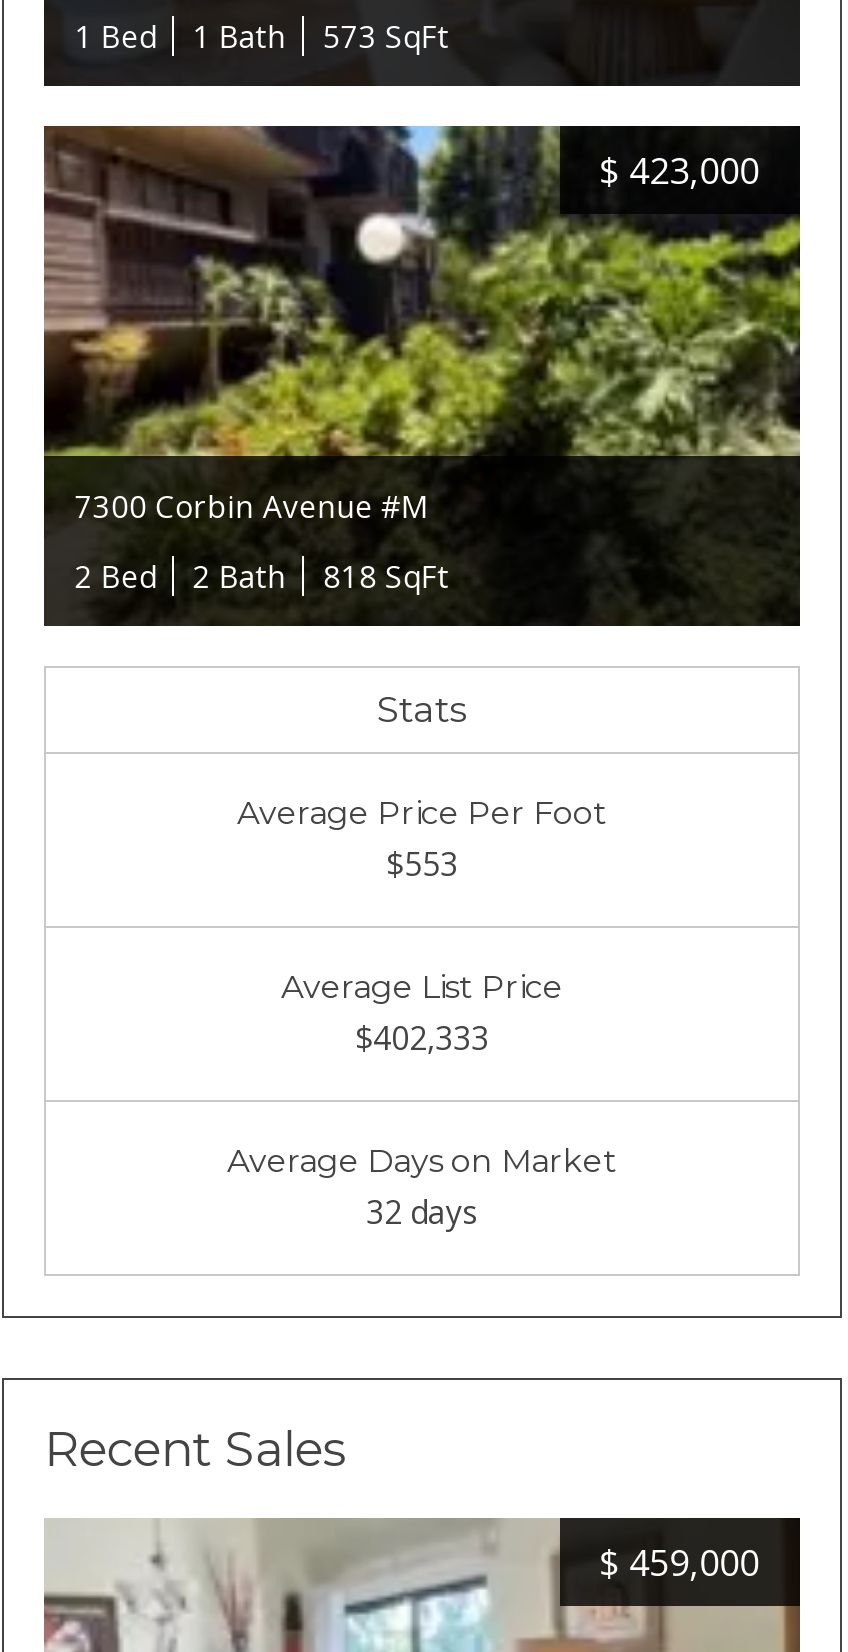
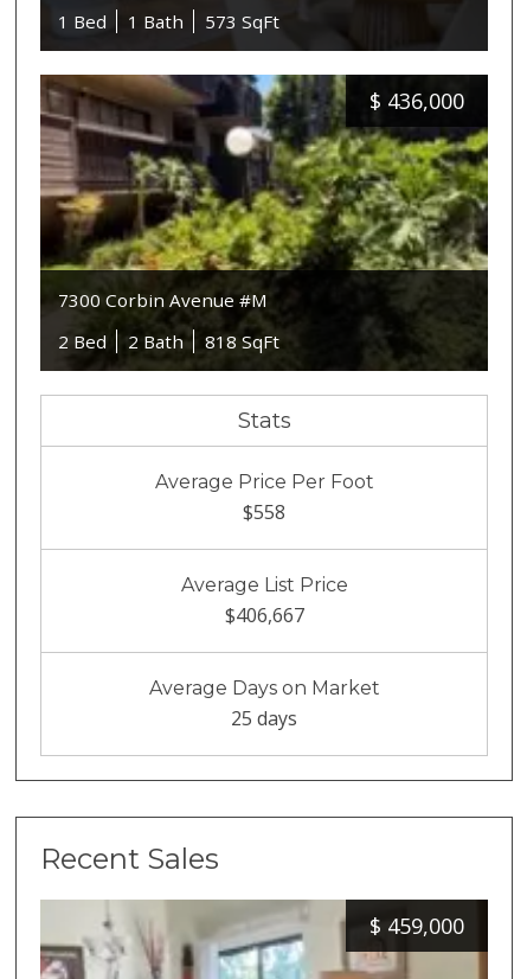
[599,146,759,194] $ 423,000 -> [369,87,464,115] $ 436,000
[386,842,458,886] $553 -> [243,499,285,525] $558
[355,1016,489,1060] $402,333 -> [224,602,304,628] $406,667
[366,1190,478,1234] 32 days -> [231,705,297,732] 25 days

